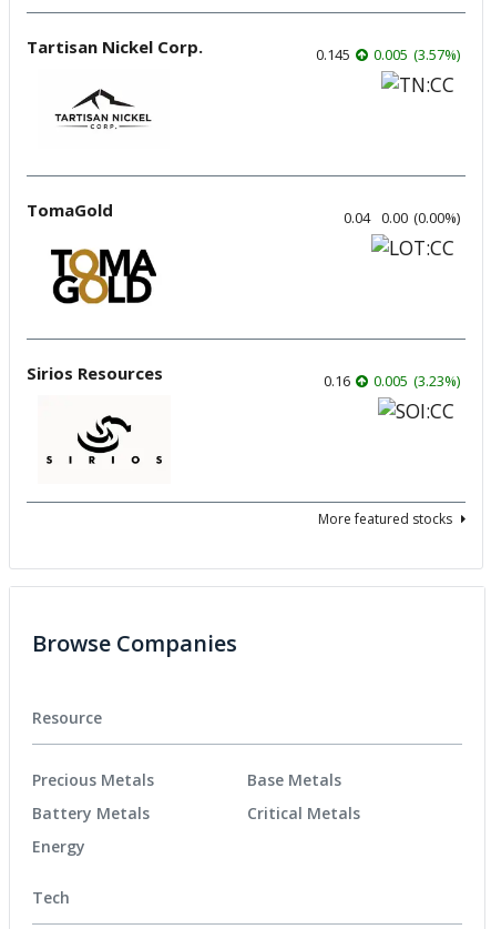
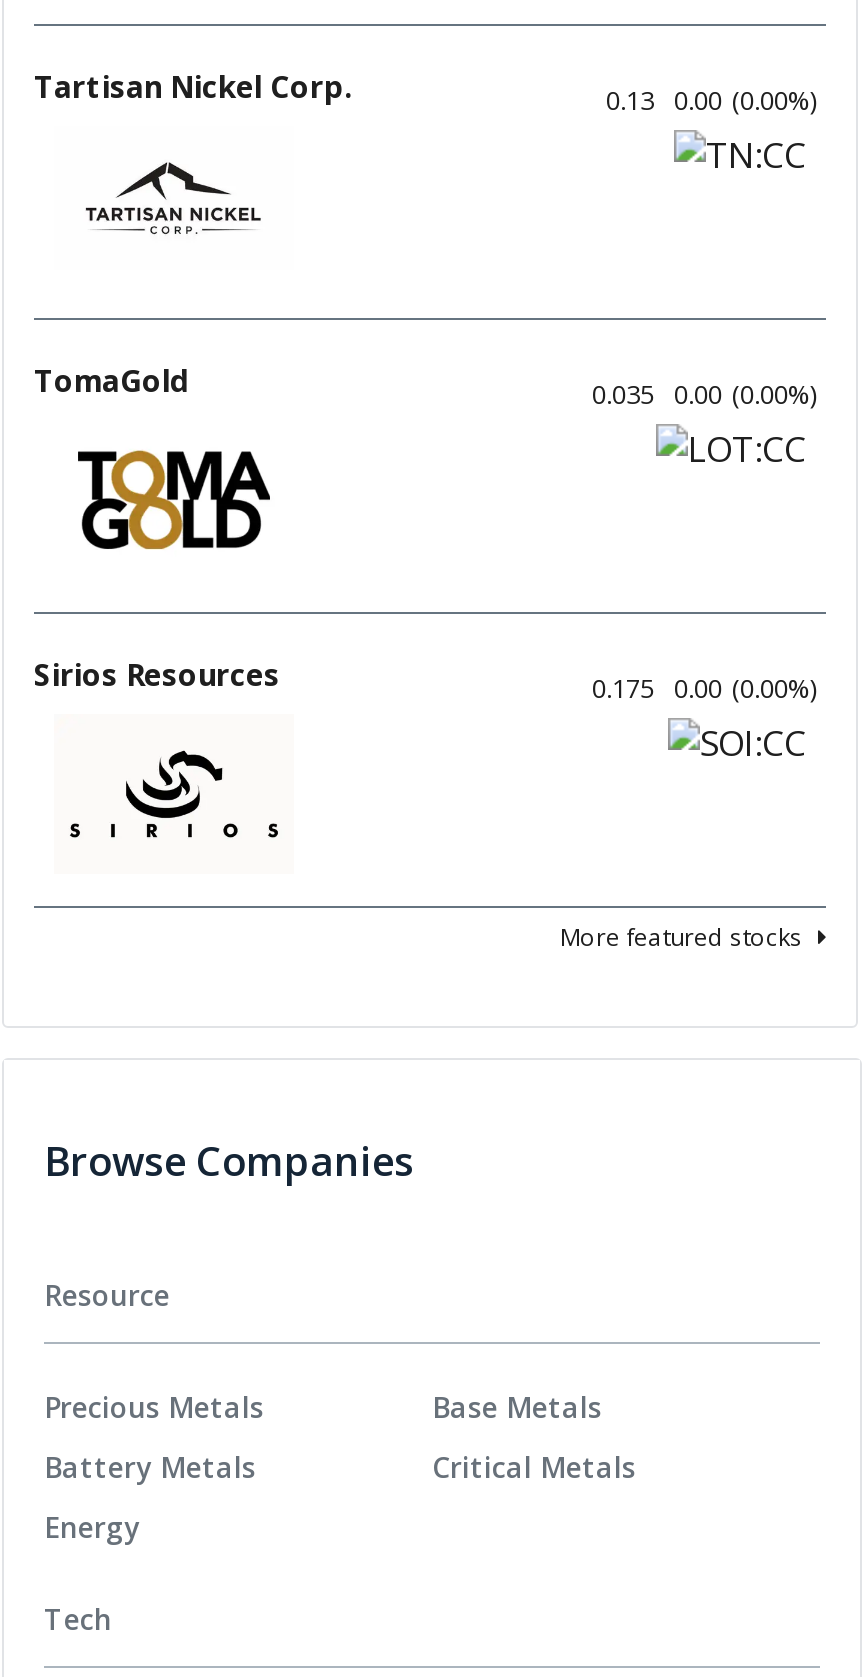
[316,44,460,64] 0.145 | 0.005 (3.57%) -> [606,82,816,118] 0.13 0.00 (0.00%)
[344,207,460,227] 0.04 0.00 (0.00%) -> [592,376,816,412] 0.035 0.00 (0.00%)
[324,371,460,391] 0.16 | 0.005 (3.23%) -> [592,670,816,706] 0.175 0.00 (0.00%)

